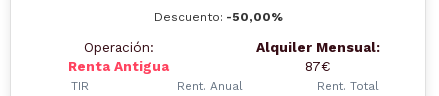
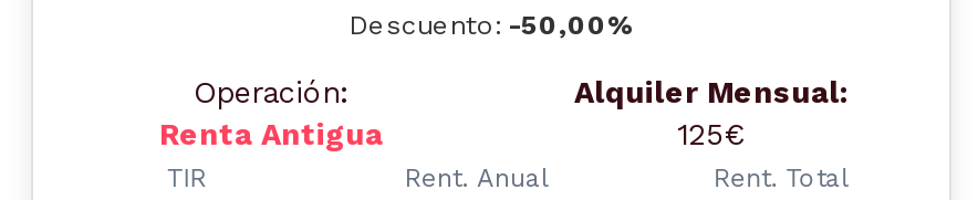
[304,58,330,74] 87€ -> [677,116,746,151] 125€

